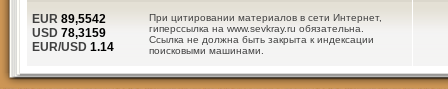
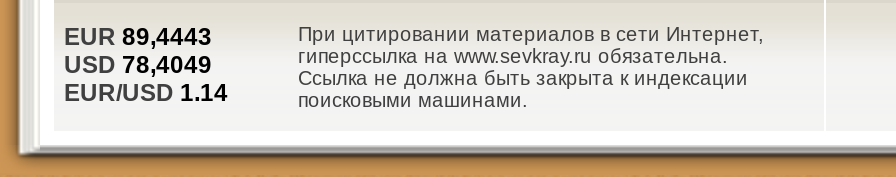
[32,12,106,26] EUR 89,5542 -> [64,23,212,51] EUR 89,4443
[32,26,106,40] USD 78,3159 -> [64,51,212,79] USD 78,4049

